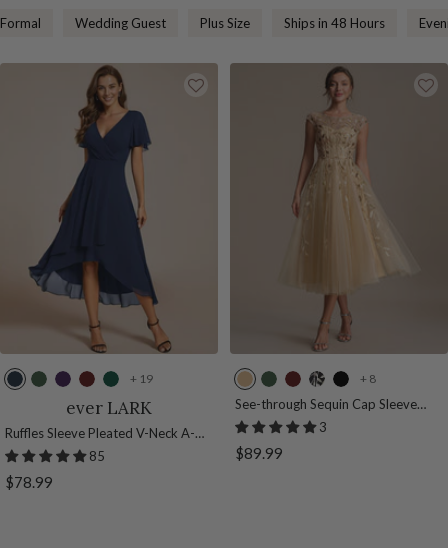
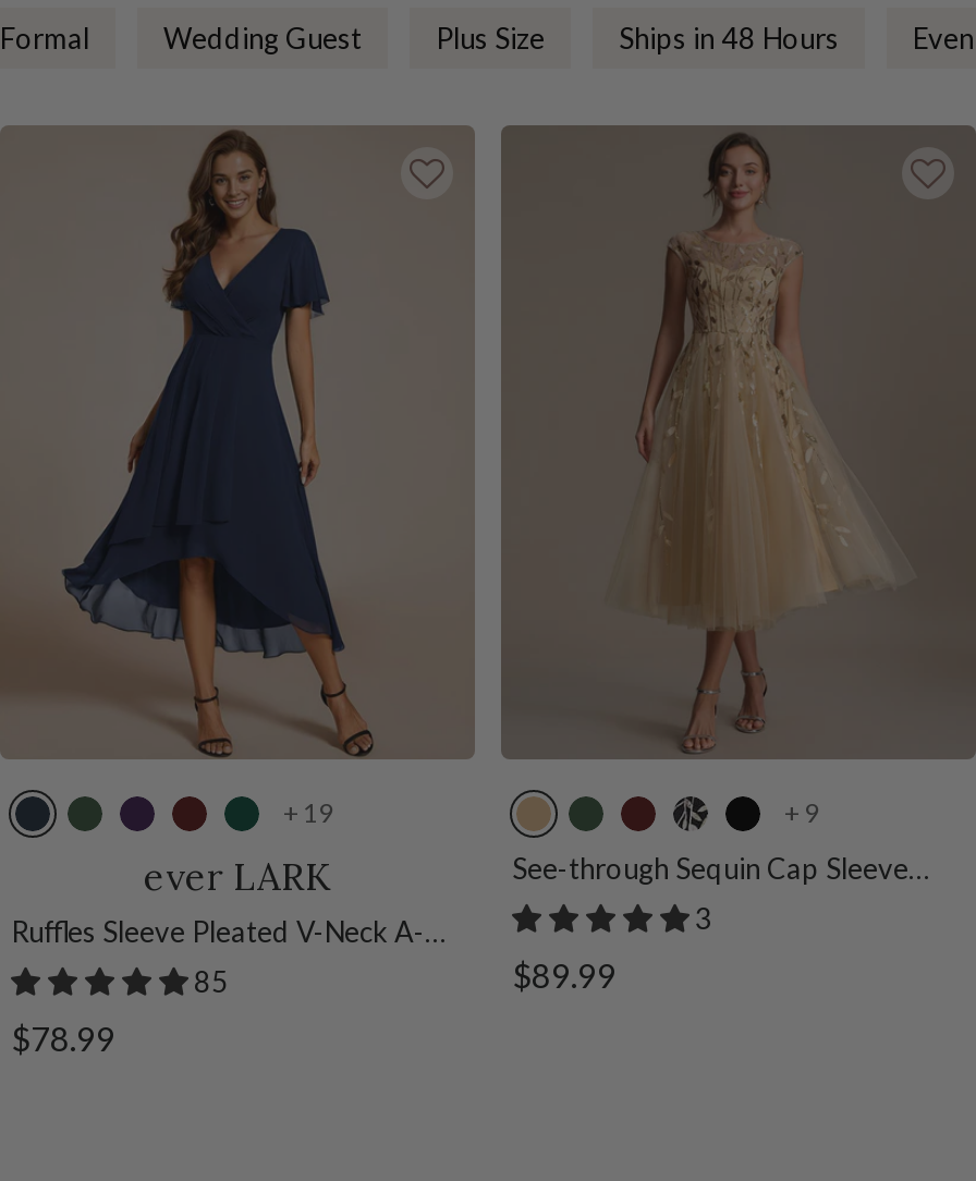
[360,371,376,386] + 8 -> [784,796,819,829] + 9

